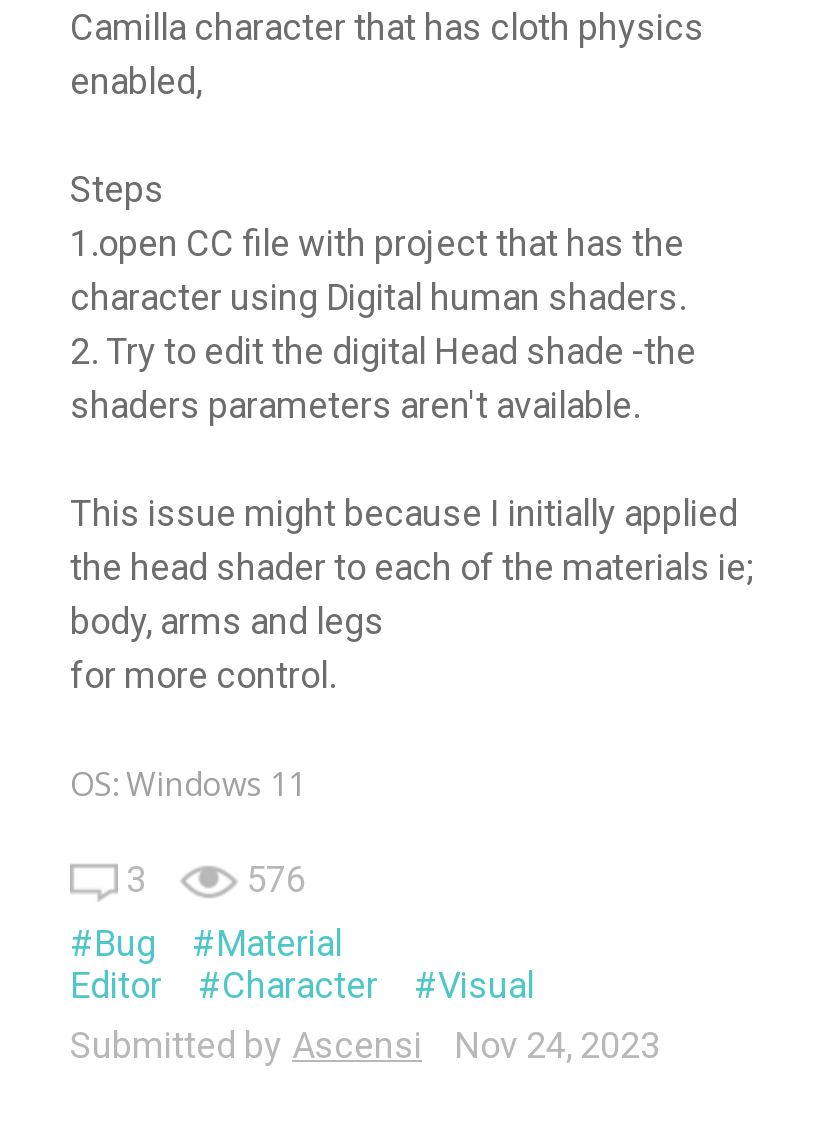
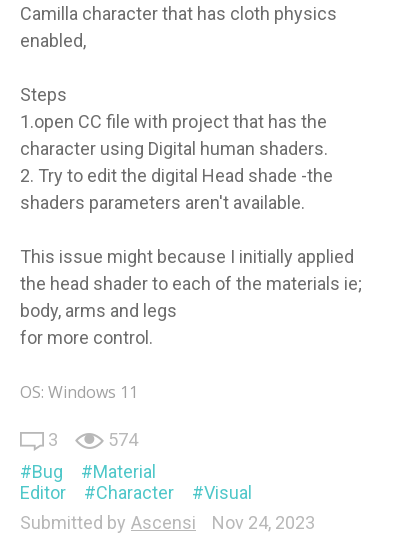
[246,858,306,900] 576 -> [108,429,138,450] 574

